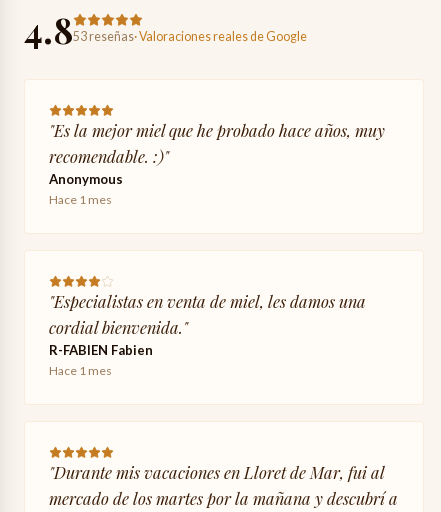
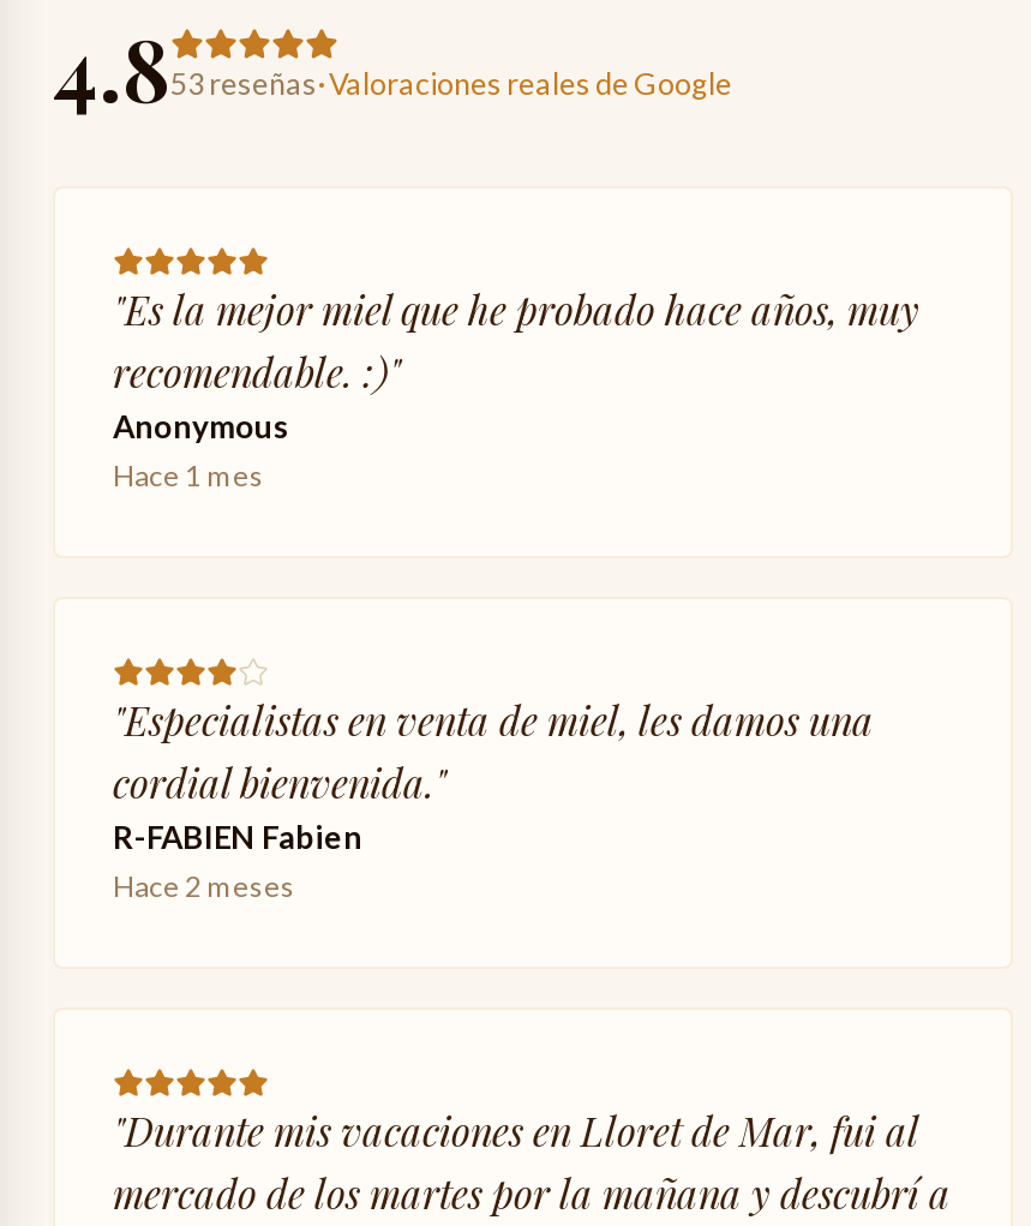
[49,363,112,378] Hace 1 mes -> [113,868,295,904] Hace 2 meses

